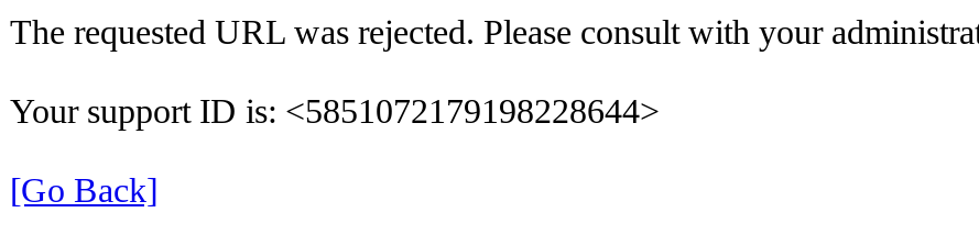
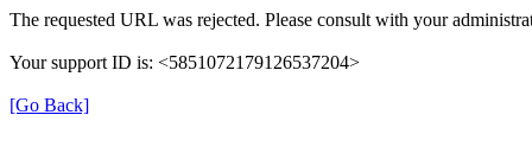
[10,92,660,130] Your support ID is: <5851072179198228644> -> [9,52,360,72] Your support ID is: <5851072179126537204>

